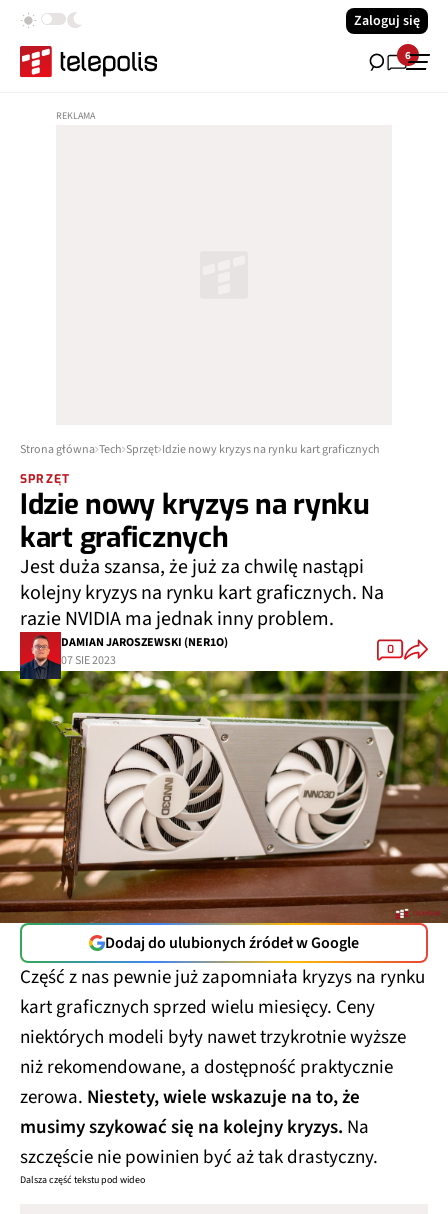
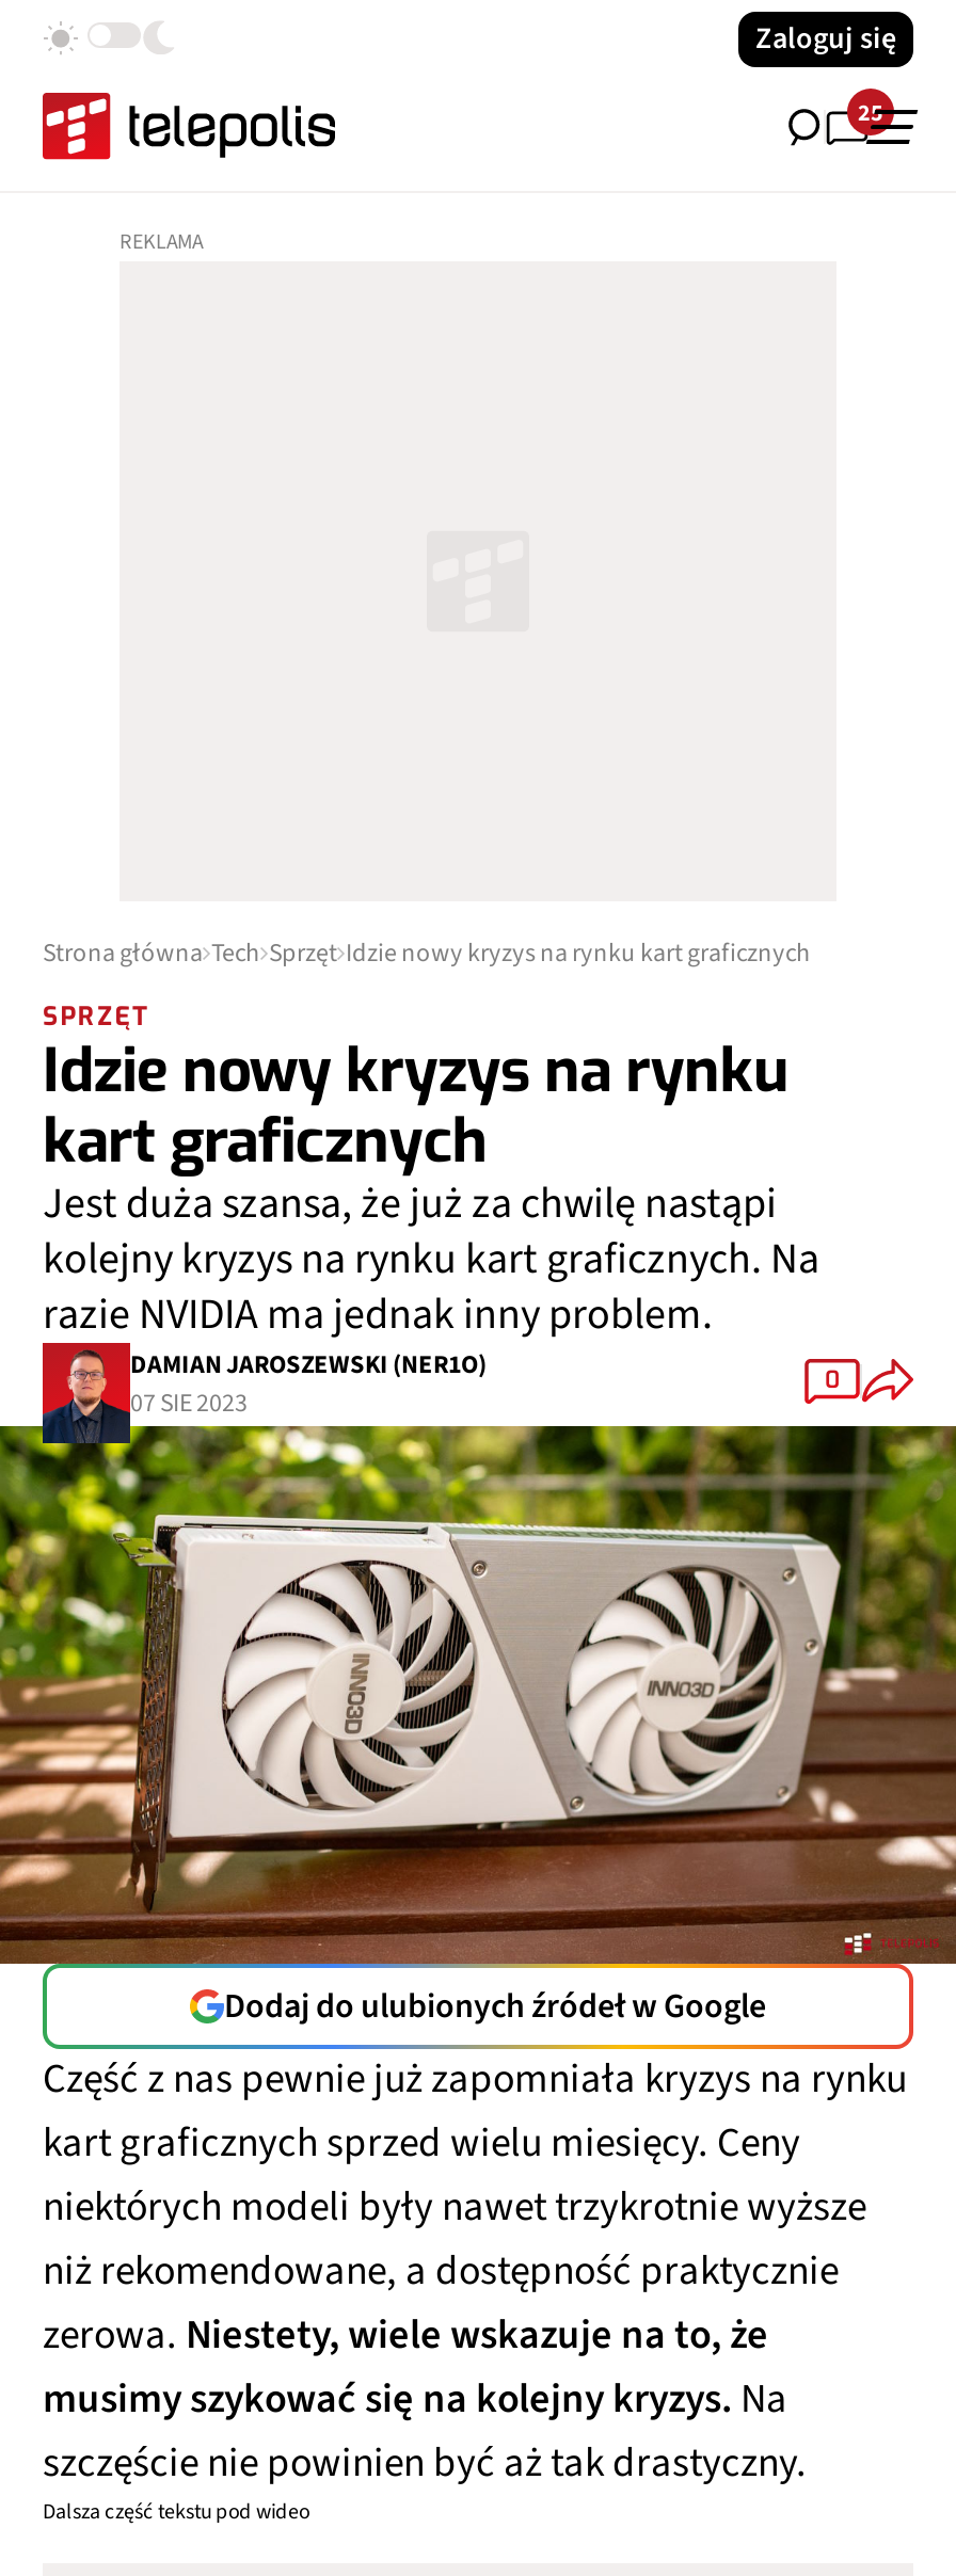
[405,47,411,62] 6 -> [858,96,883,128] 25

